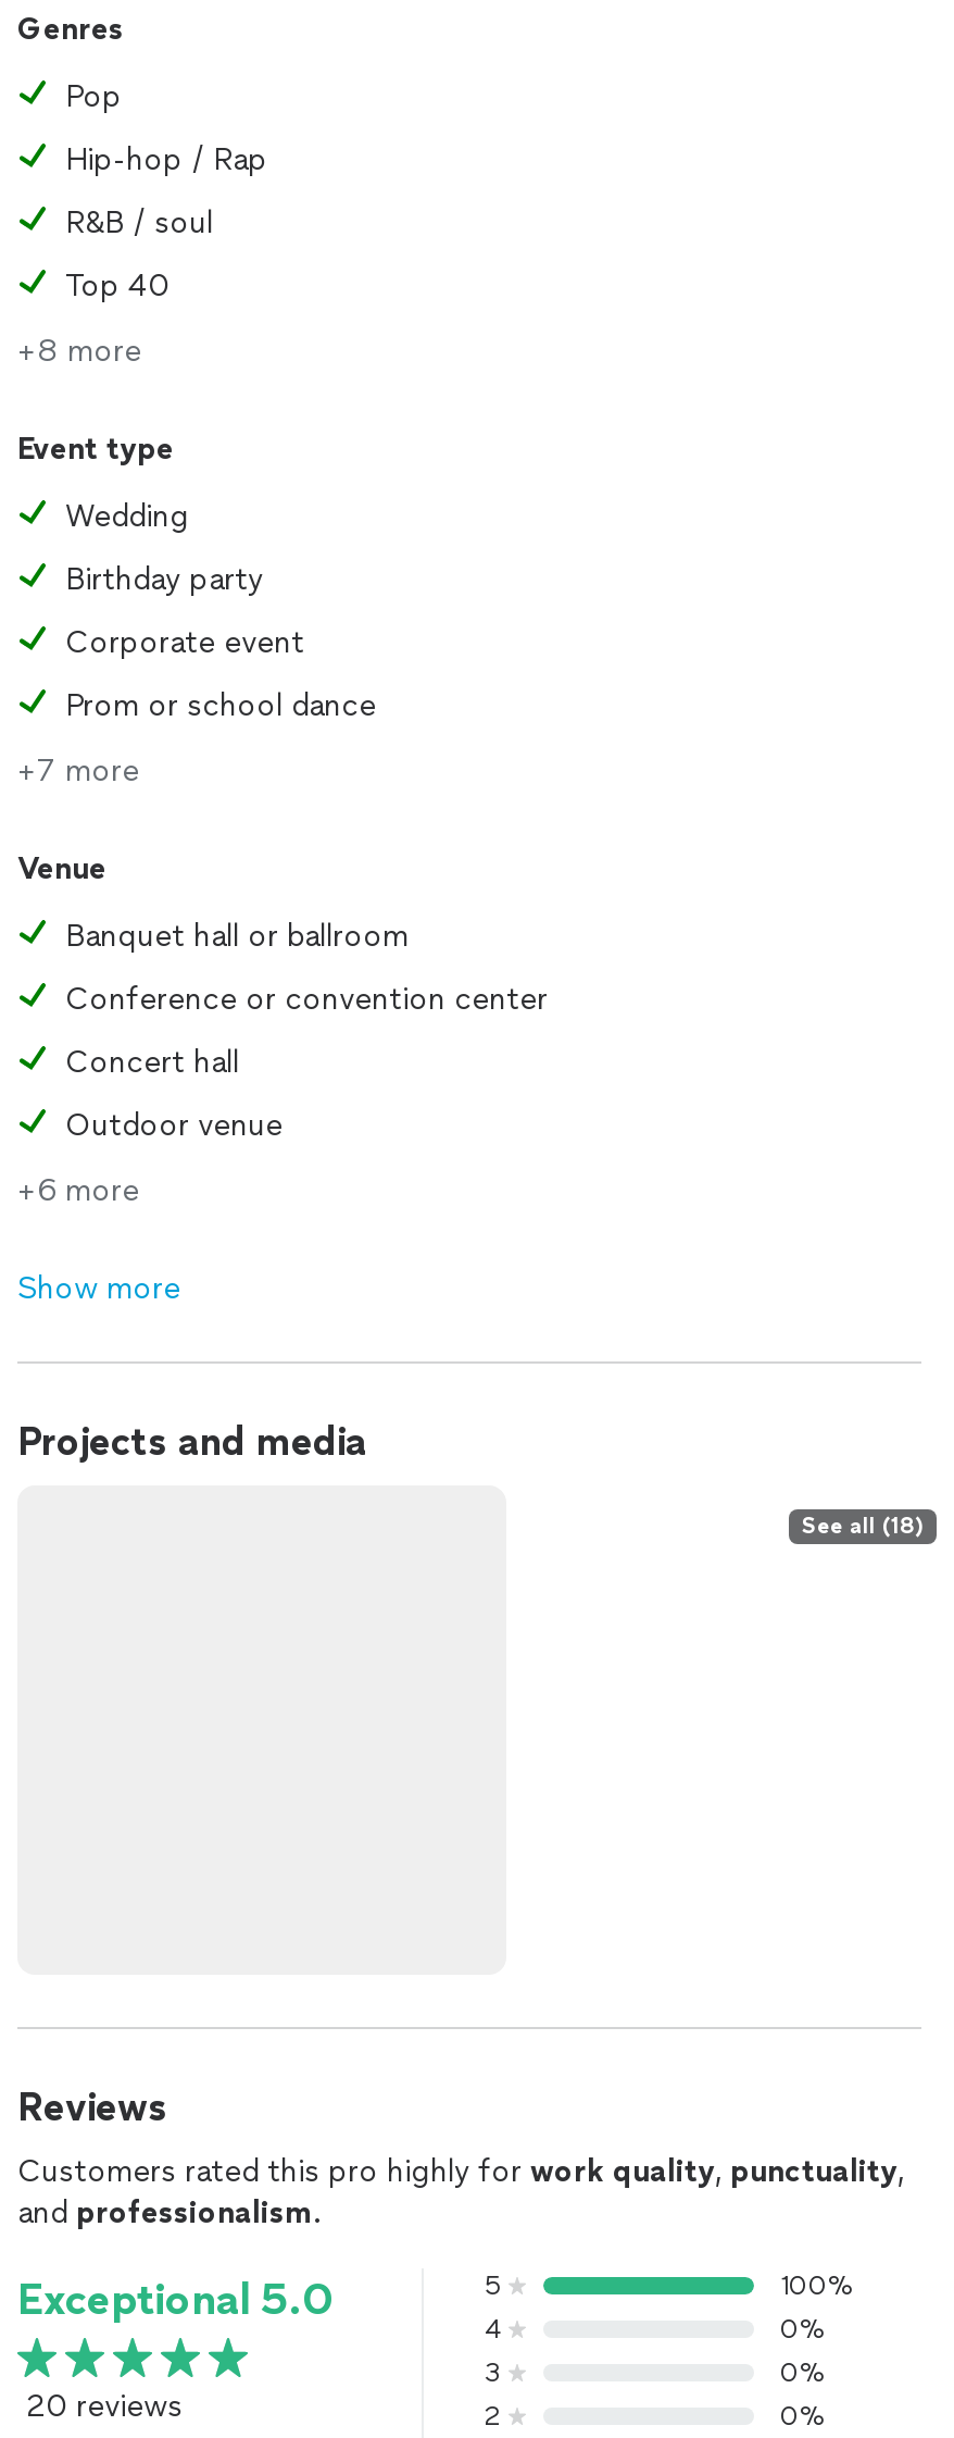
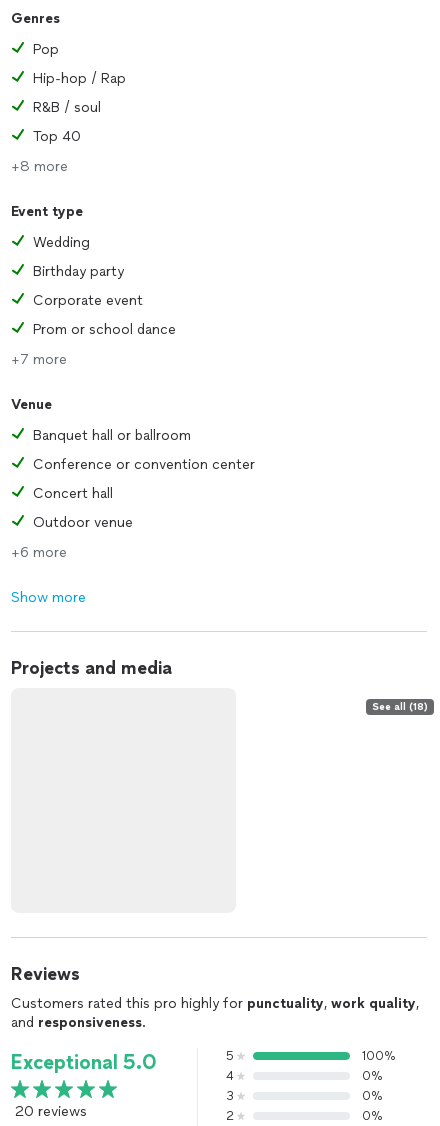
[17,2153,904,2190] Customers rated this pro highly for work quality, punctuality, -> [11,995,419,1012] Customers rated this pro highly for punctuality, work quality,
[17,2194,322,2231] and professionalism. -> [11,1014,146,1031] and responsiveness.

